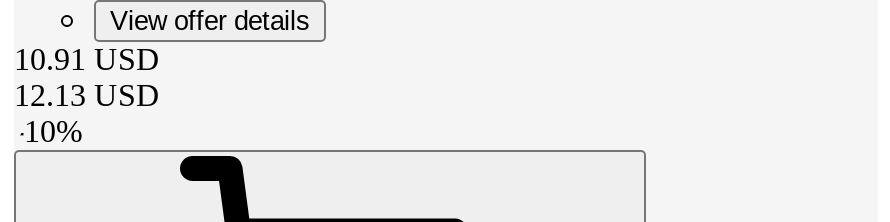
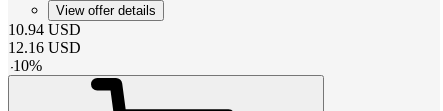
[14,42,160,76] 10.91 USD -> [8,21,81,38] 10.94 USD
[14,78,160,112] 12.13 USD -> [8,39,81,56] 12.16 USD

